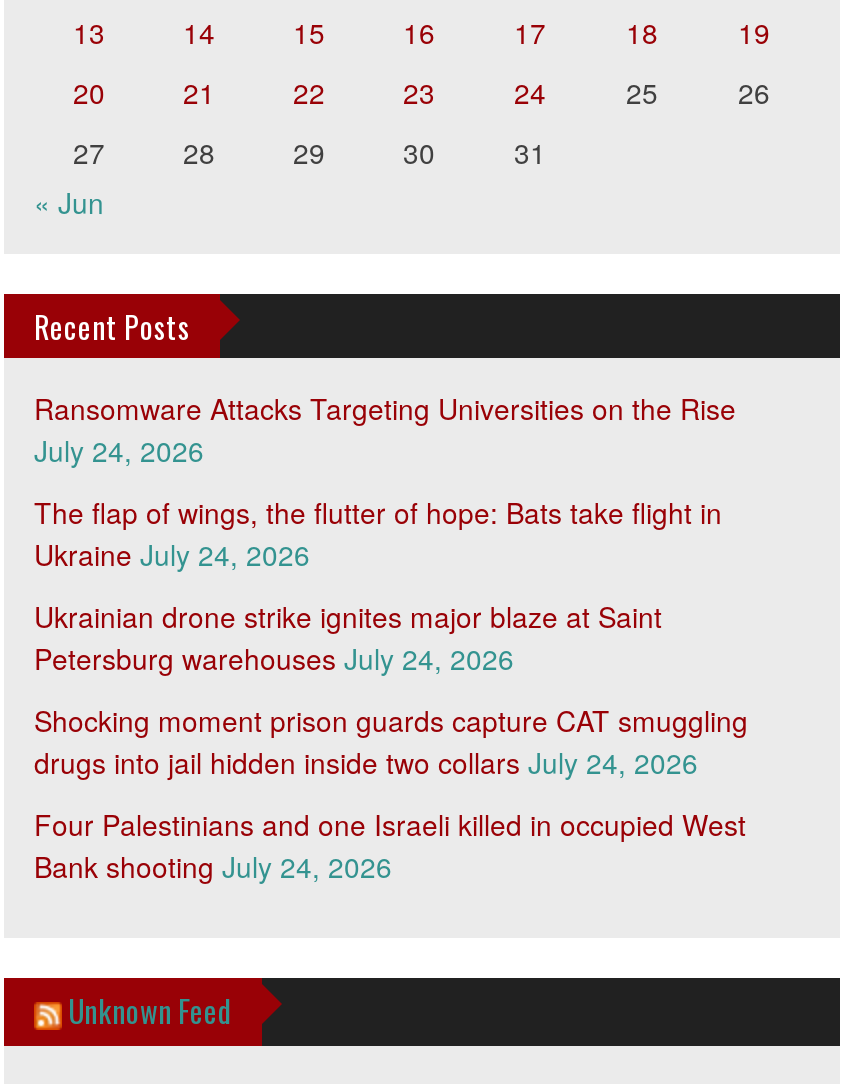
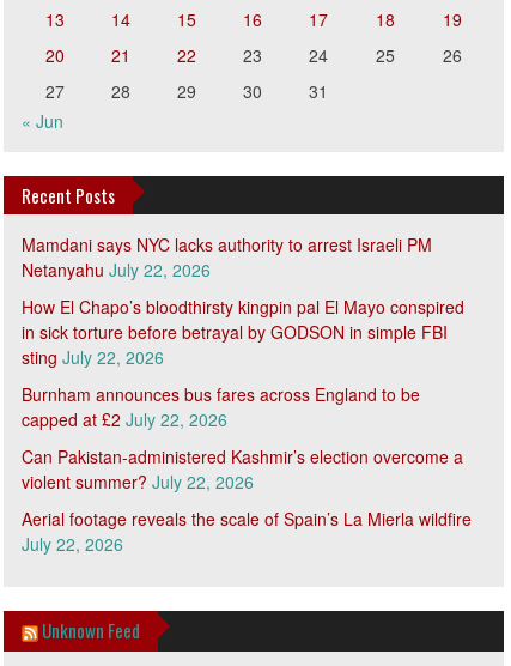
[34,388,736,470] Ransomware Attacks Targeting Universities on the Rise | July 24, 2026 -> [22,232,432,281] Mamdani says NYC lacks authority to arrest Israeli PM | Netanyahu July 22, 2026
[34,492,722,574] The flap of wings, the flutter of hope: Bats take flight in | Ukraine July 24, 2026 -> [22,295,464,369] How El Chapo’s bloodthirsty kingpin pal El Mayo conspired | in sick torture before betrayal by GODSON in simple FBI | sting July 22, 2026
[34,596,662,678] Ukrainian drone strike ignites major blaze at Saint | Petersburg warehouses July 24, 2026 -> [22,382,420,431] Burnham announces bus fares across England to be | capped at £2 July 22, 2026
[34,700,748,782] Shocking moment prison guards capture CAT smuggling | drugs into jail hidden inside two collars July 24, 2026 -> [22,444,463,494] Can Pakistan-administered Kashmir’s election overcome a | violent summer? July 22, 2026
[34,804,746,886] Four Palestinians and one Israeli killed in occupied West | Bank shooting July 24, 2026 -> [22,507,472,556] Aerial footage reveals the scale of Spain’s La Mierla wildfire | July 22, 2026

